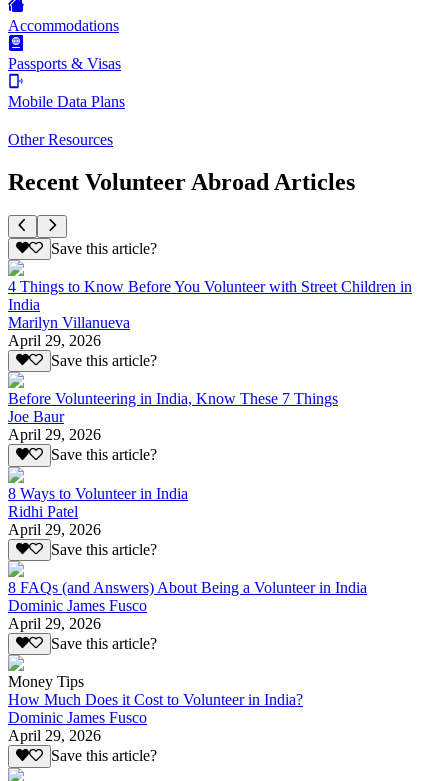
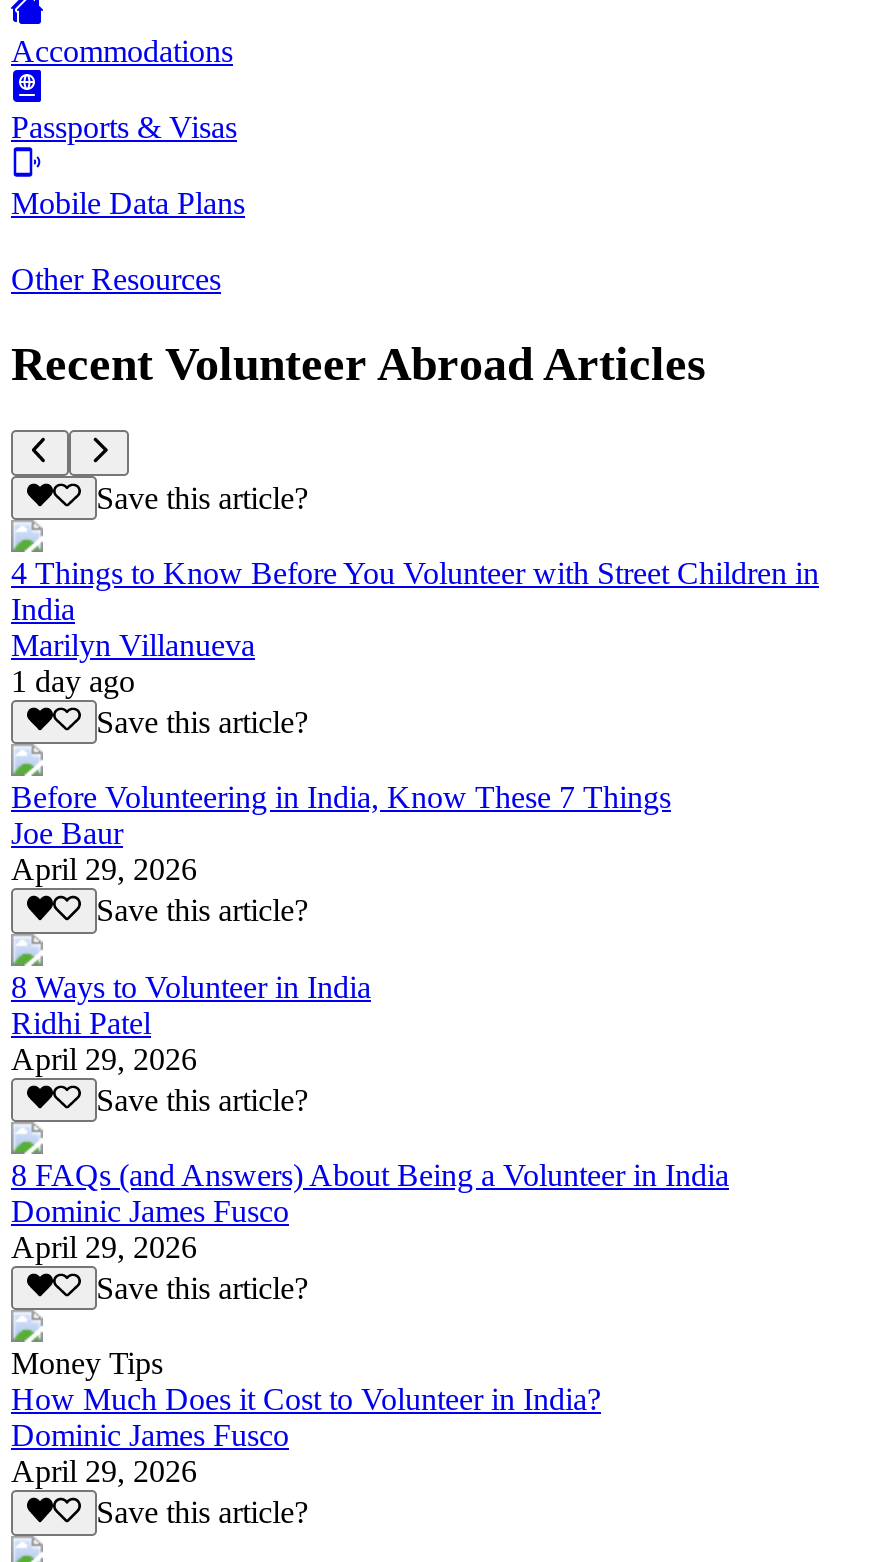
[8,332,101,349] April 29, 2026 -> [11,664,135,698] 1 day ago

